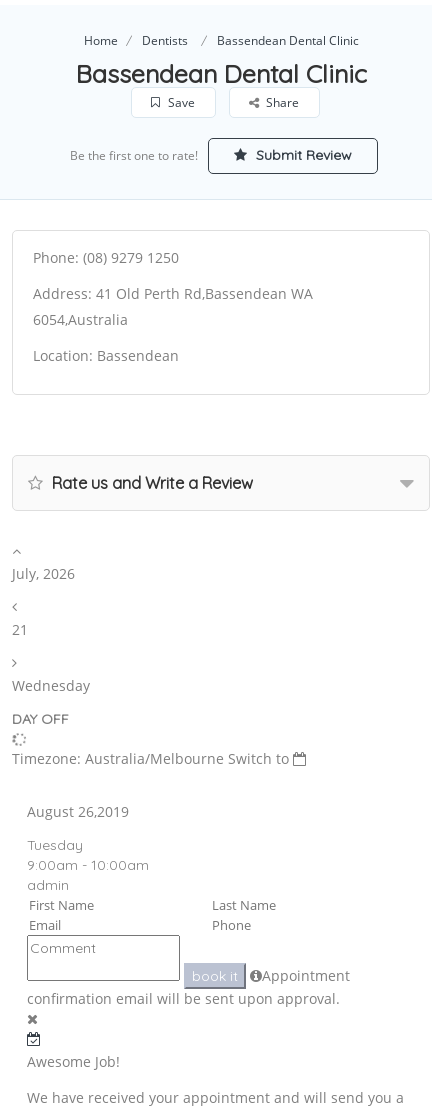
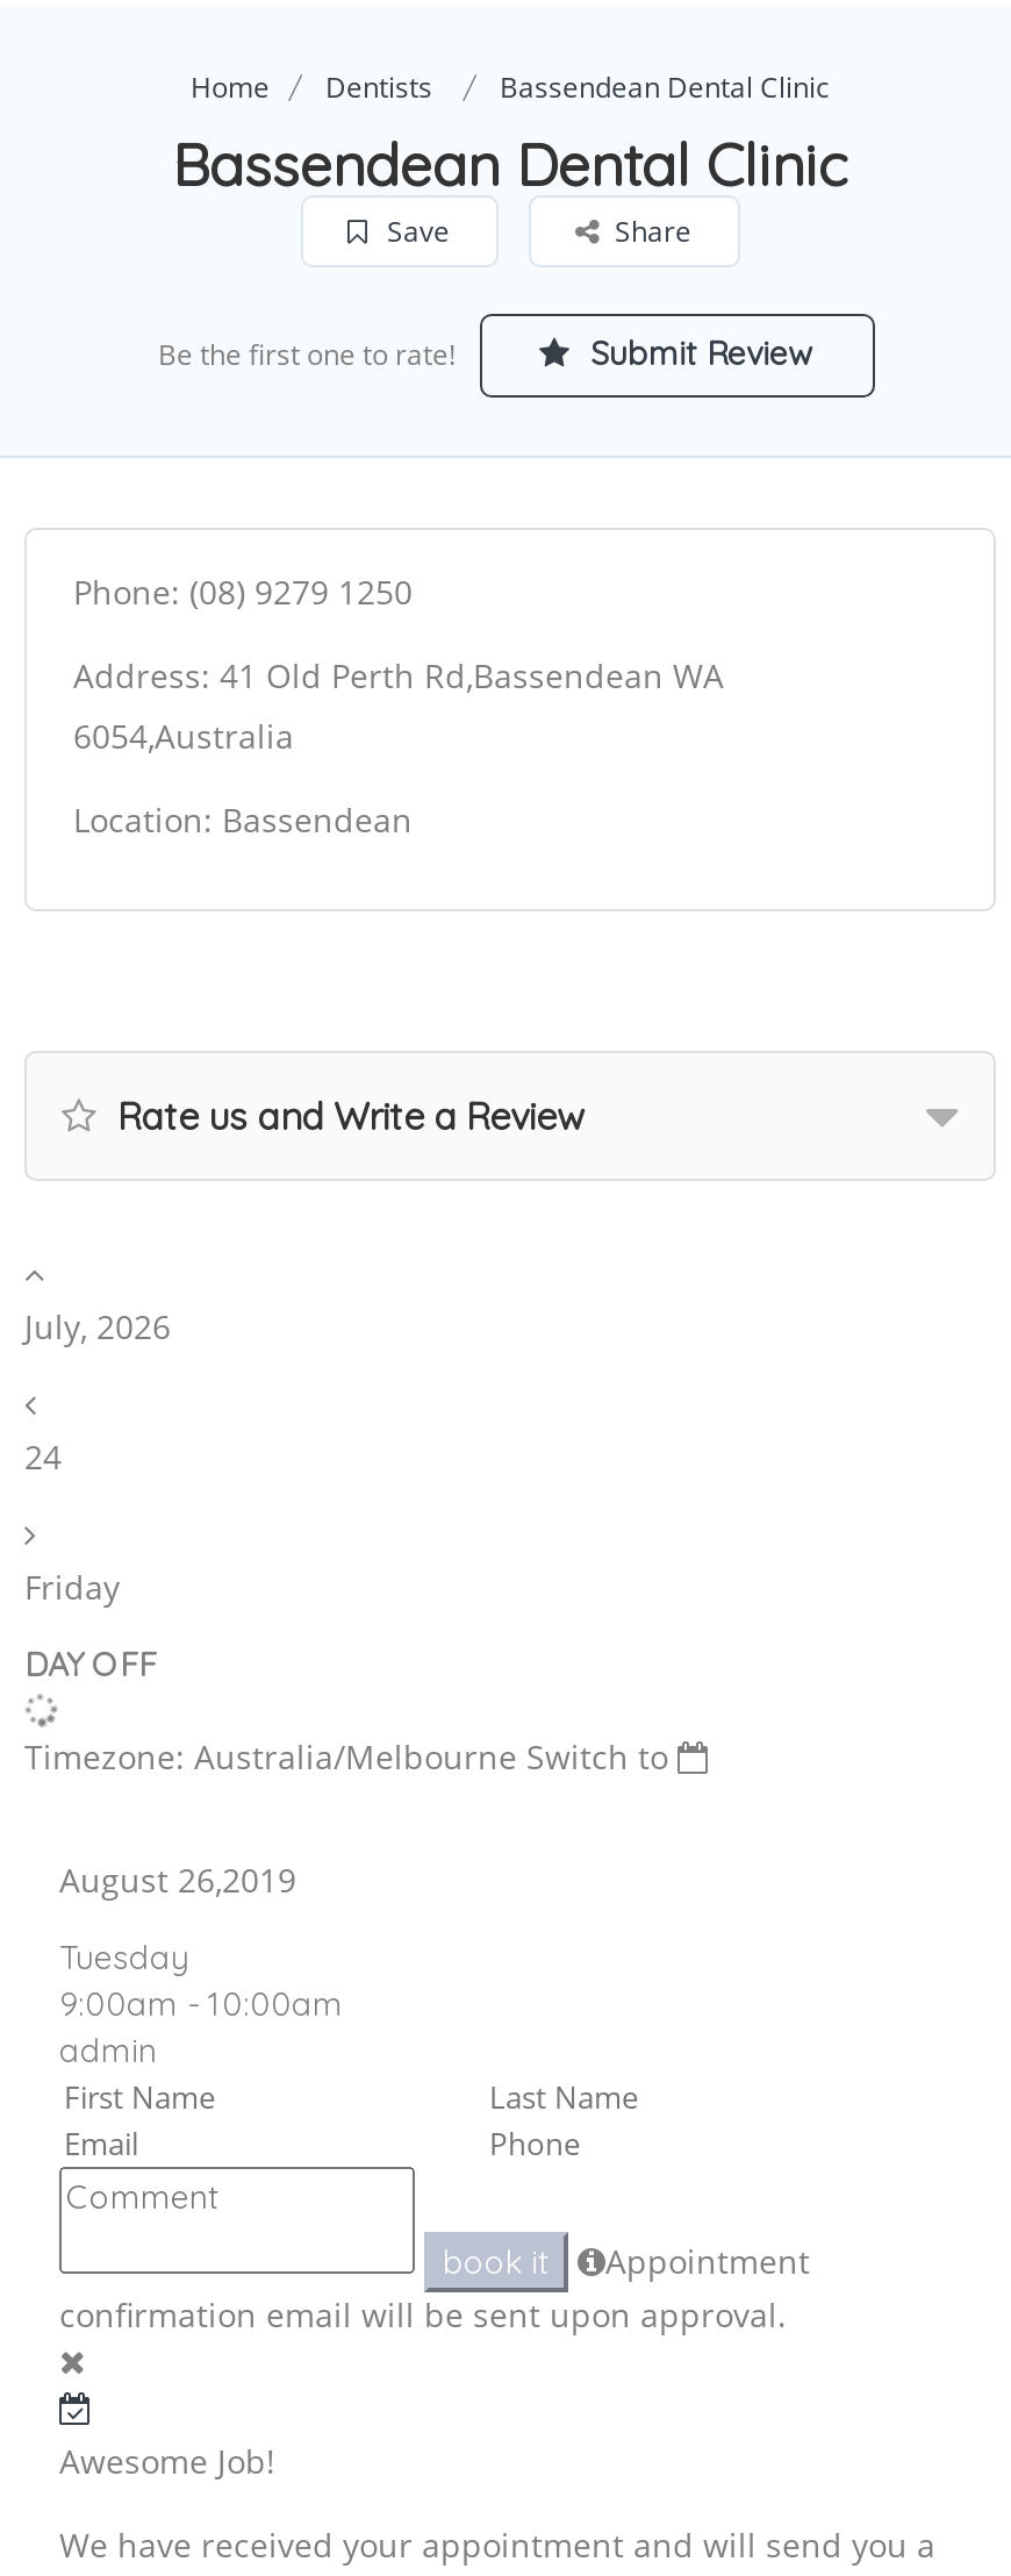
[12,620,28,639] 21 -> [24,1434,62,1478] 24
[12,676,90,695] Wednesday -> [24,1564,120,1608] Friday

